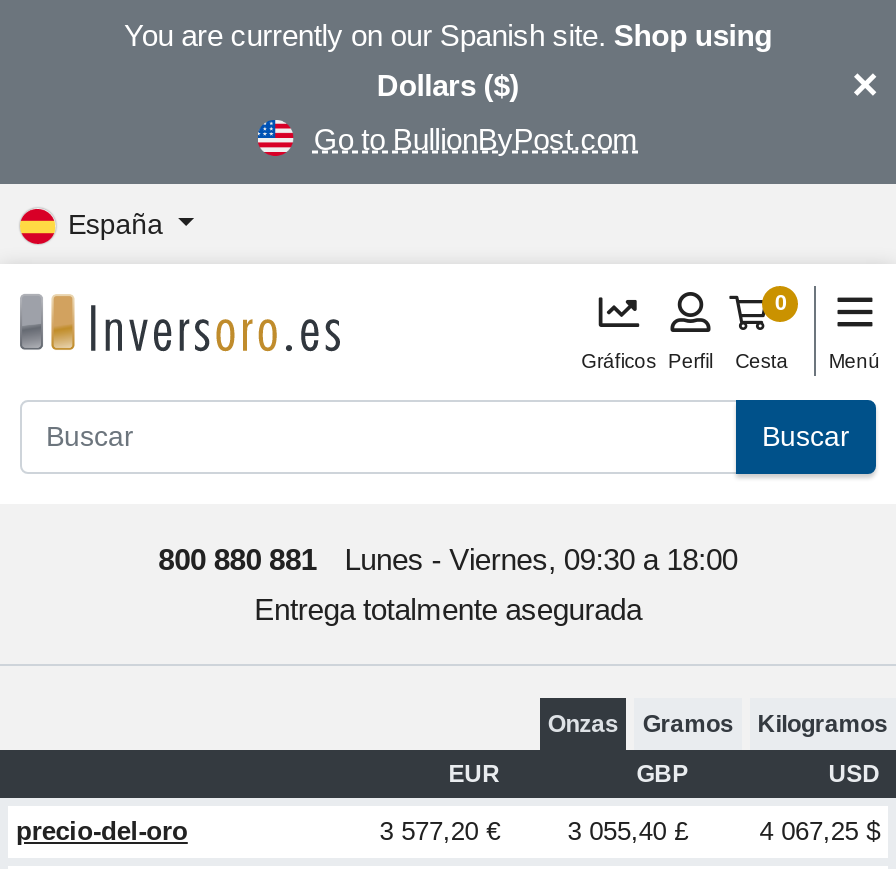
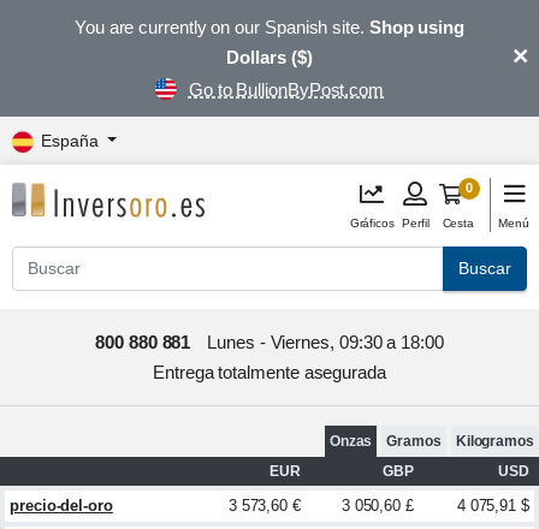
[380,817,500,847] 3 577,20 € -> [228,497,301,515] 3 573,60 €
[568,817,688,847] 3 055,40 £ -> [341,497,414,515] 3 050,60 £
[760,817,880,847] 4 067,25 $ -> [457,497,529,515] 4 075,91 $

